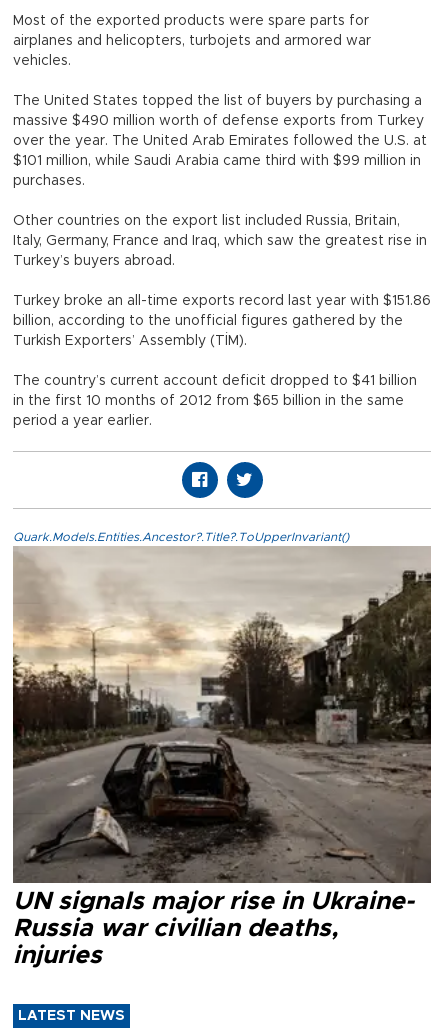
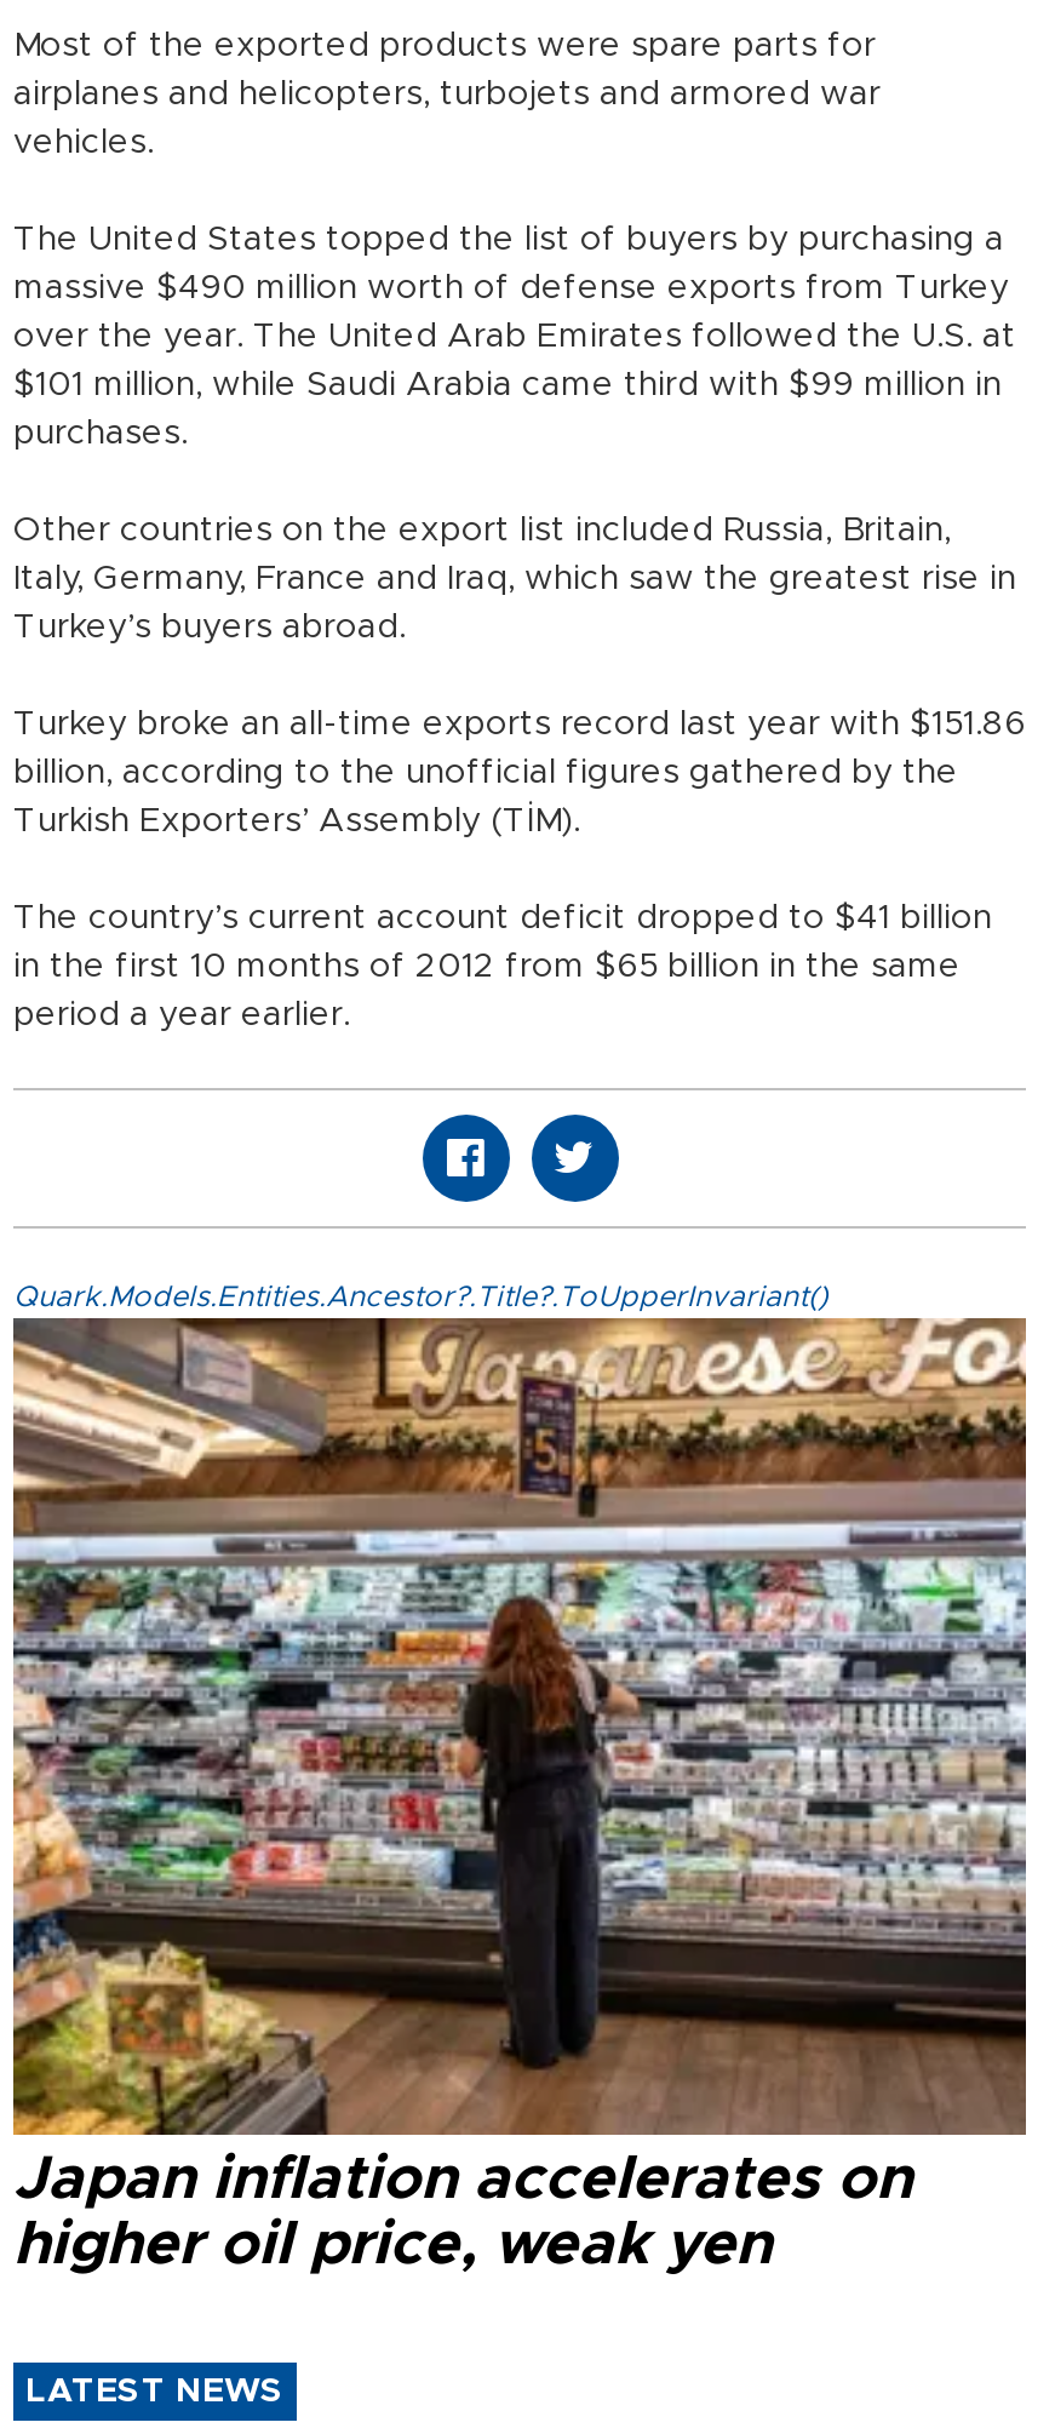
[12,546,432,968] [image] | UN signals major rise in Ukraine- | Russia war civilian deaths, | injuries -> [11,1318,1028,2275] [image] | Japan inflation accelerates on | higher oil price, weak yen

